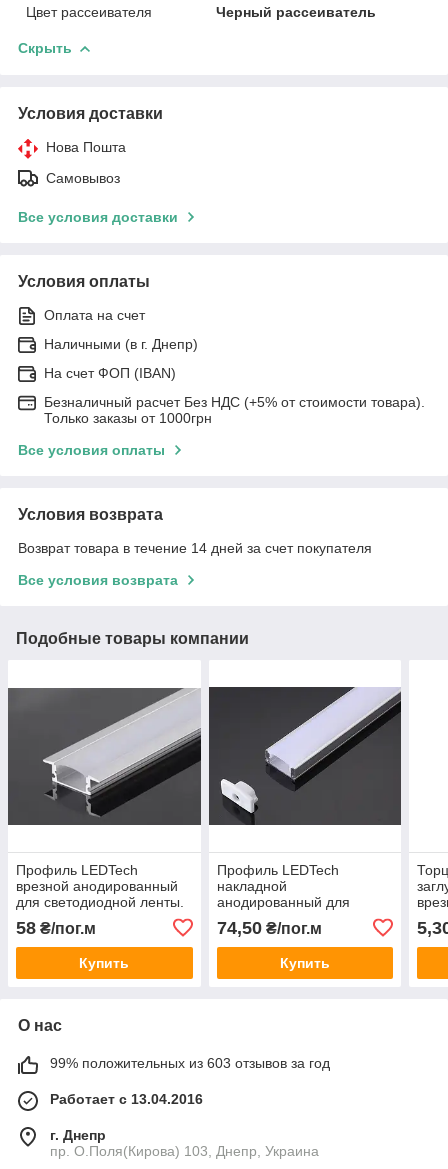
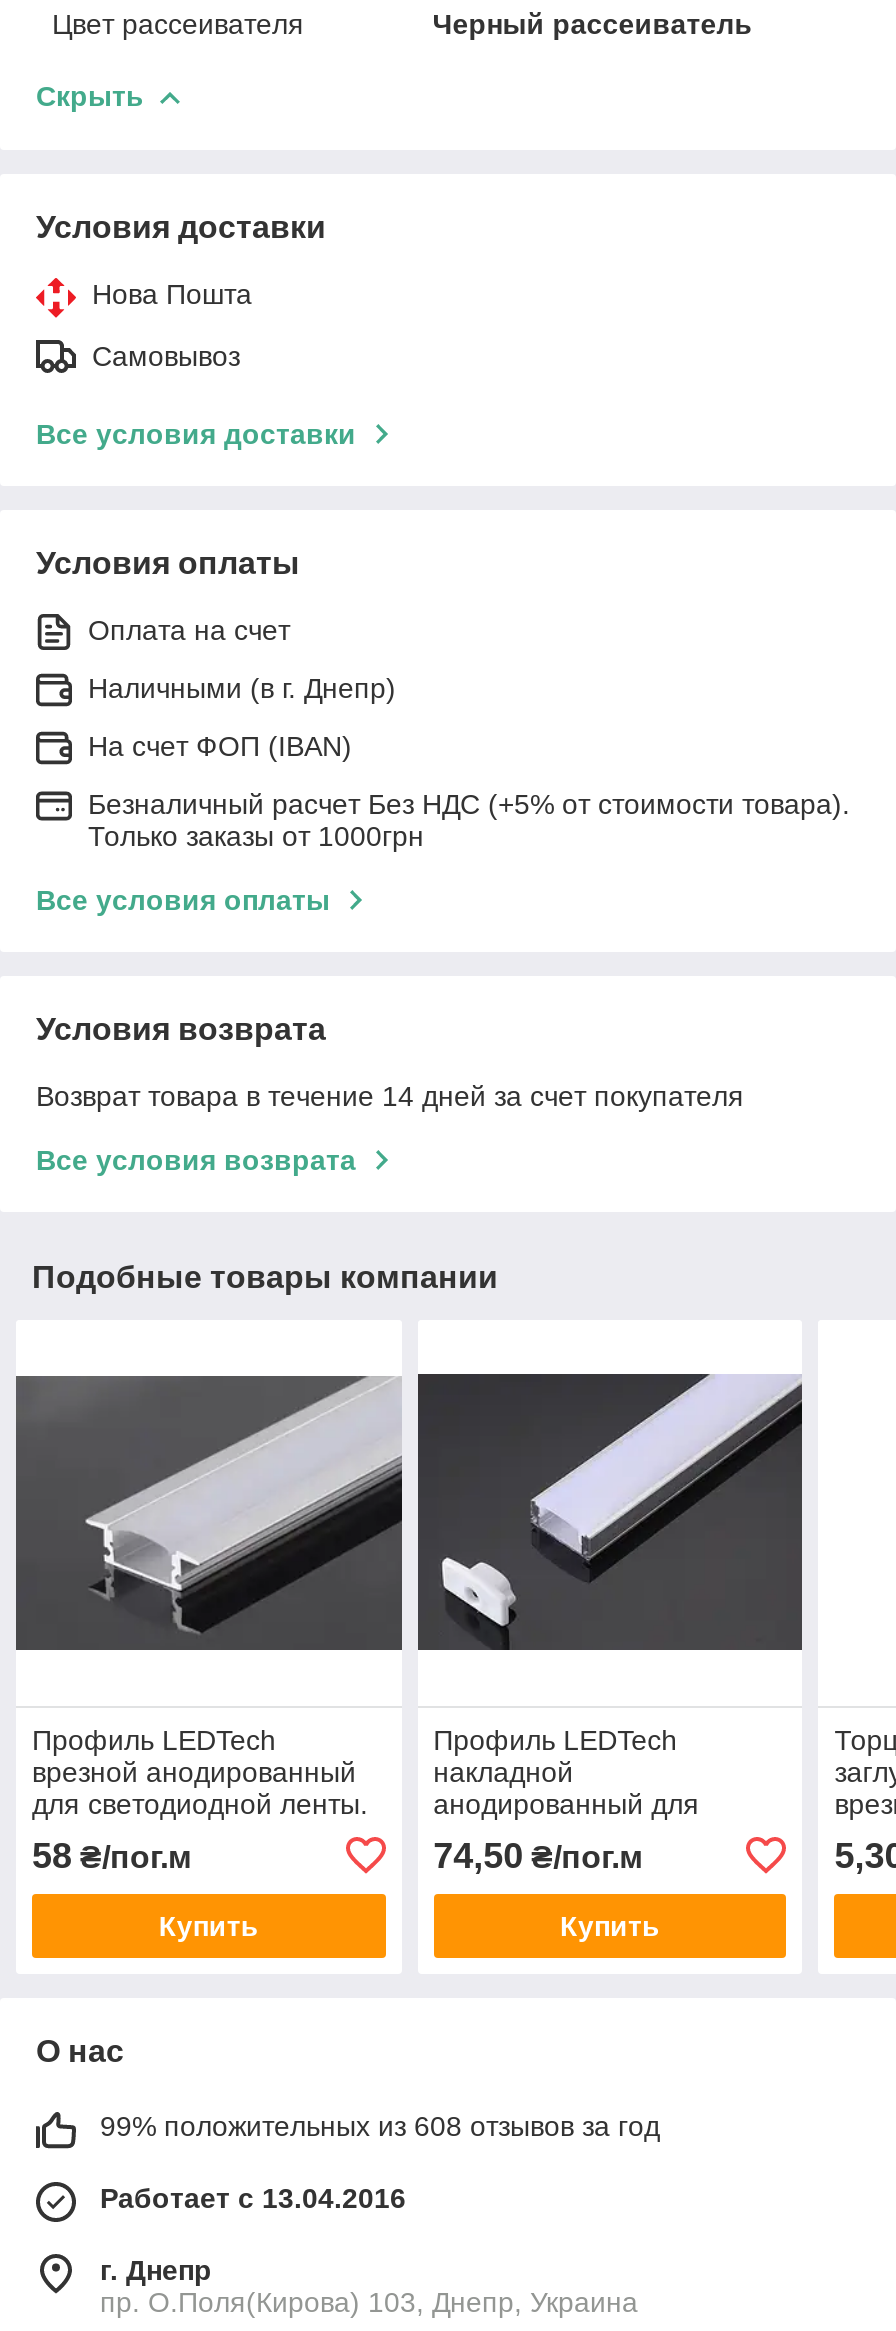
[50,1055,330,1071] 99% положительных из 603 отзывов за год -> [100,2110,660,2142] 99% положительных из 608 отзывов за год

